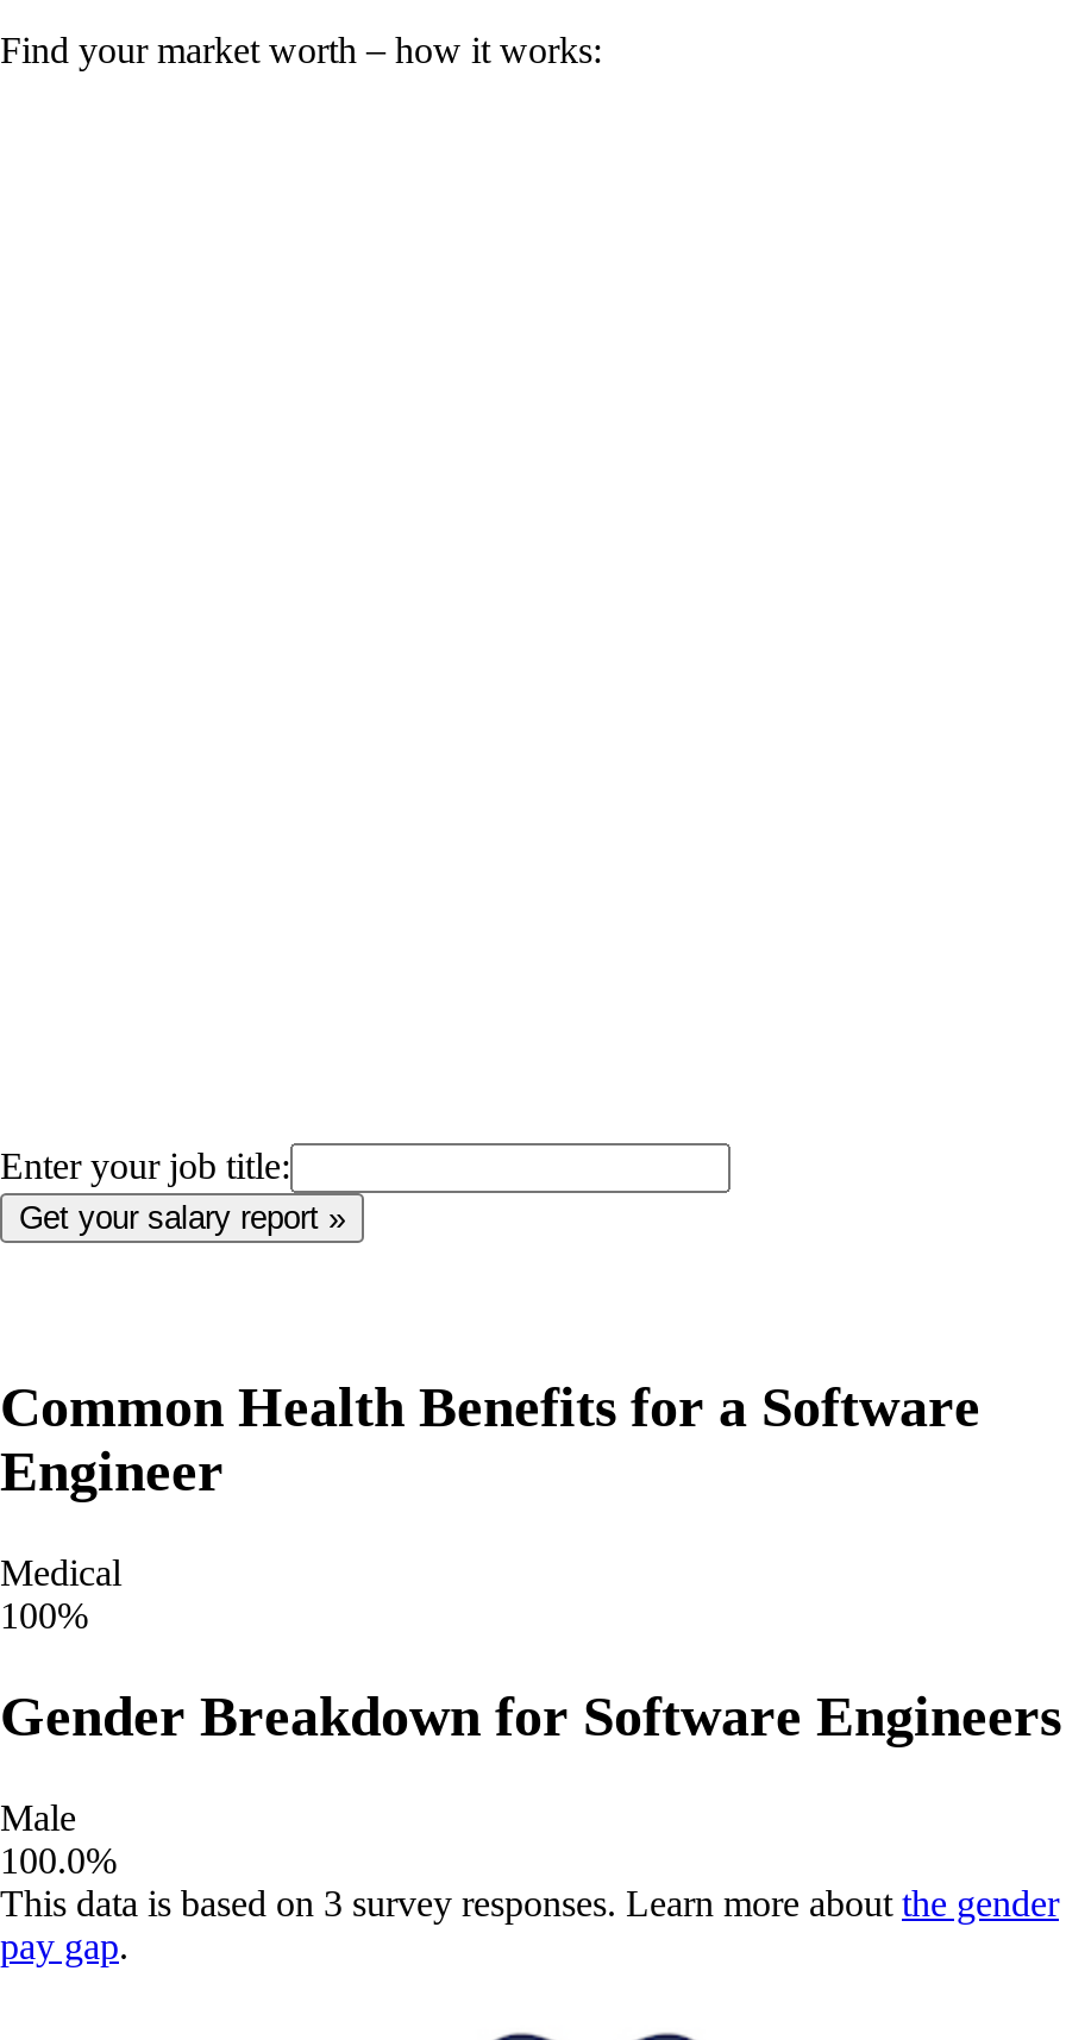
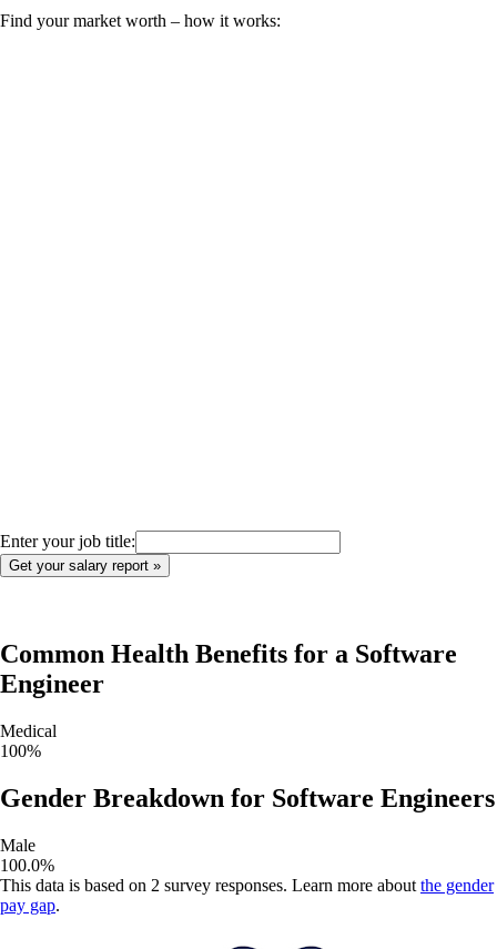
[0,1882,1059,1922] This data is based on 3 survey responses. Learn more about the gender -> [0,875,494,894] This data is based on 2 survey responses. Learn more about the gender

